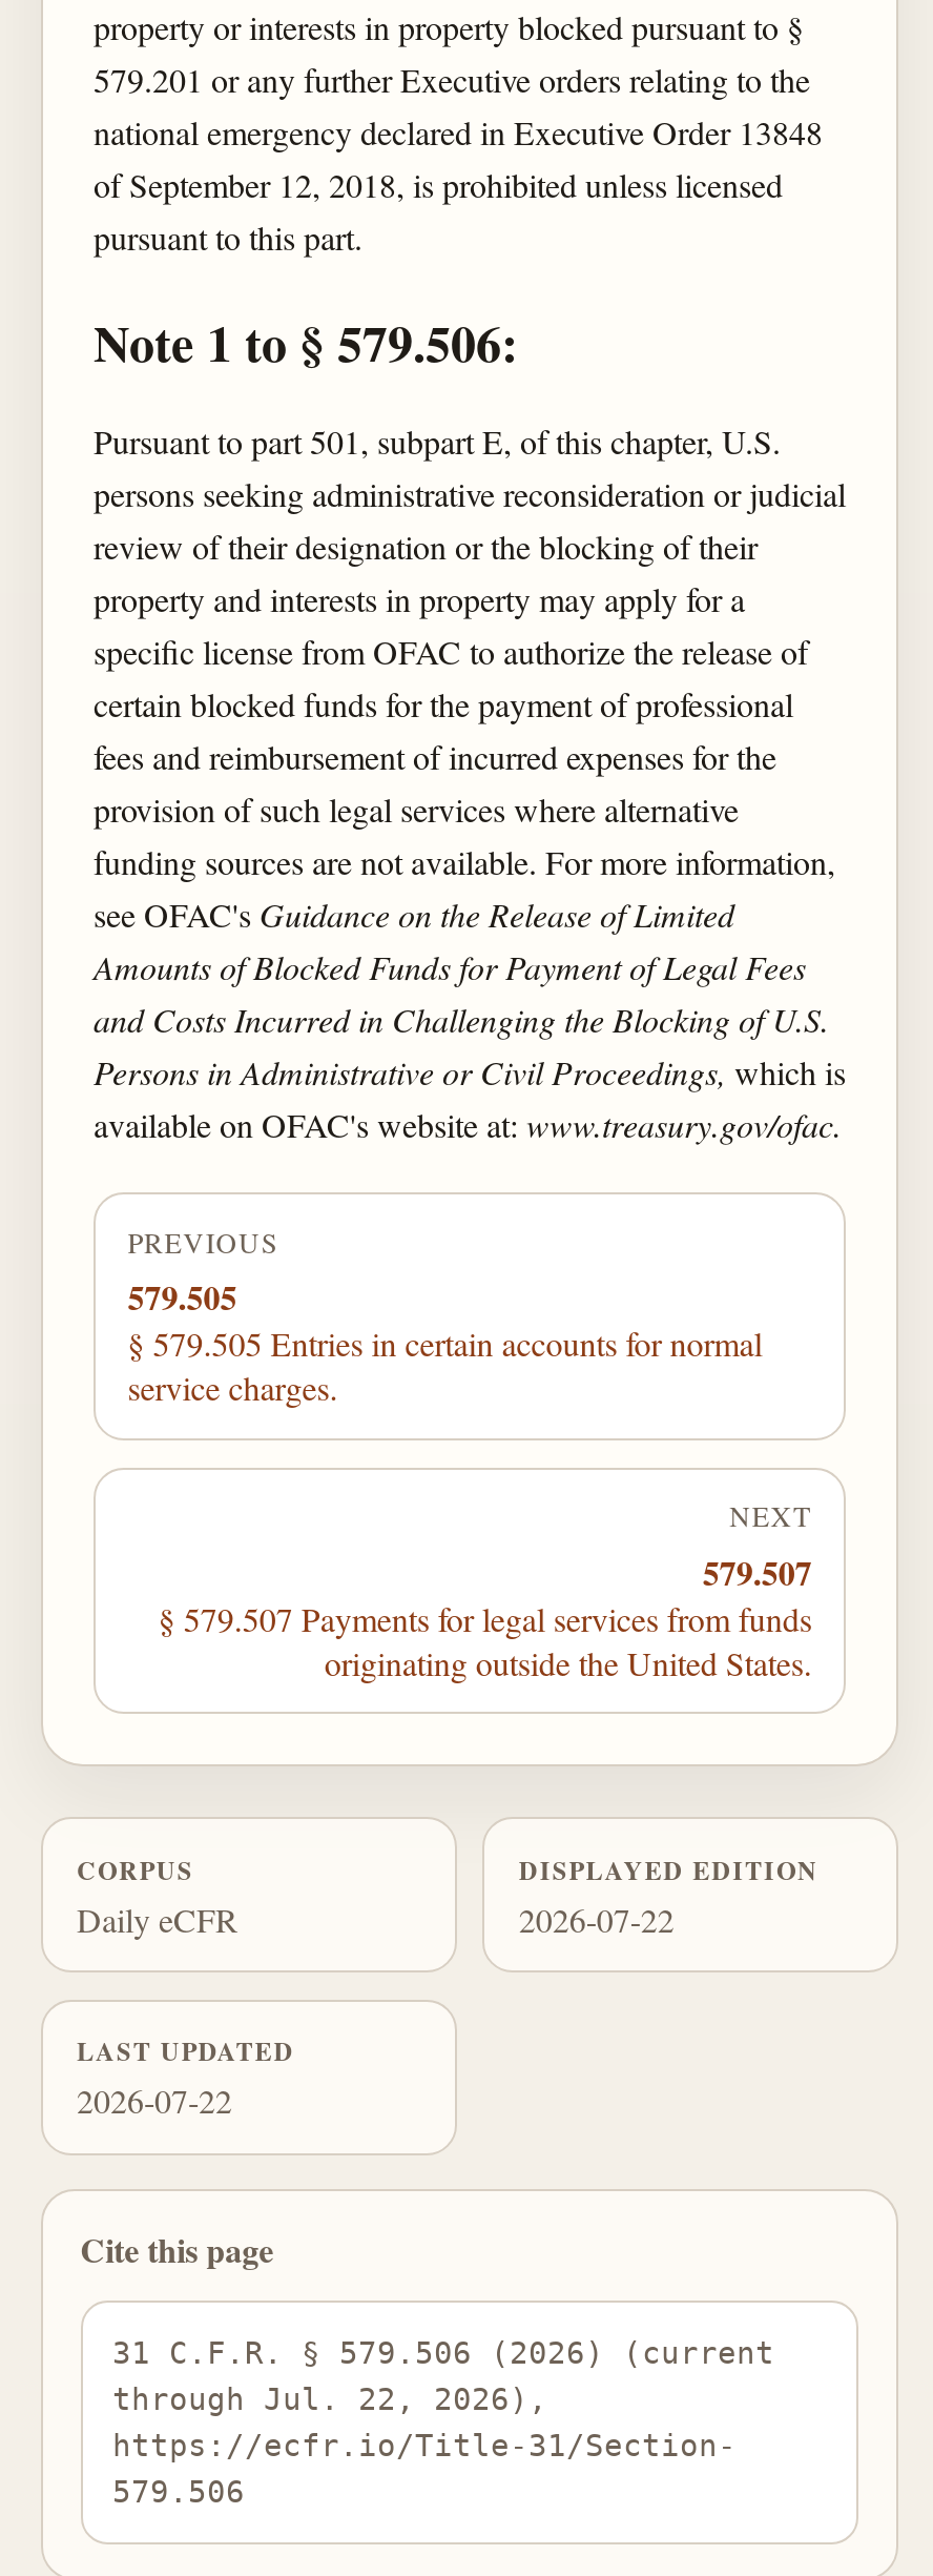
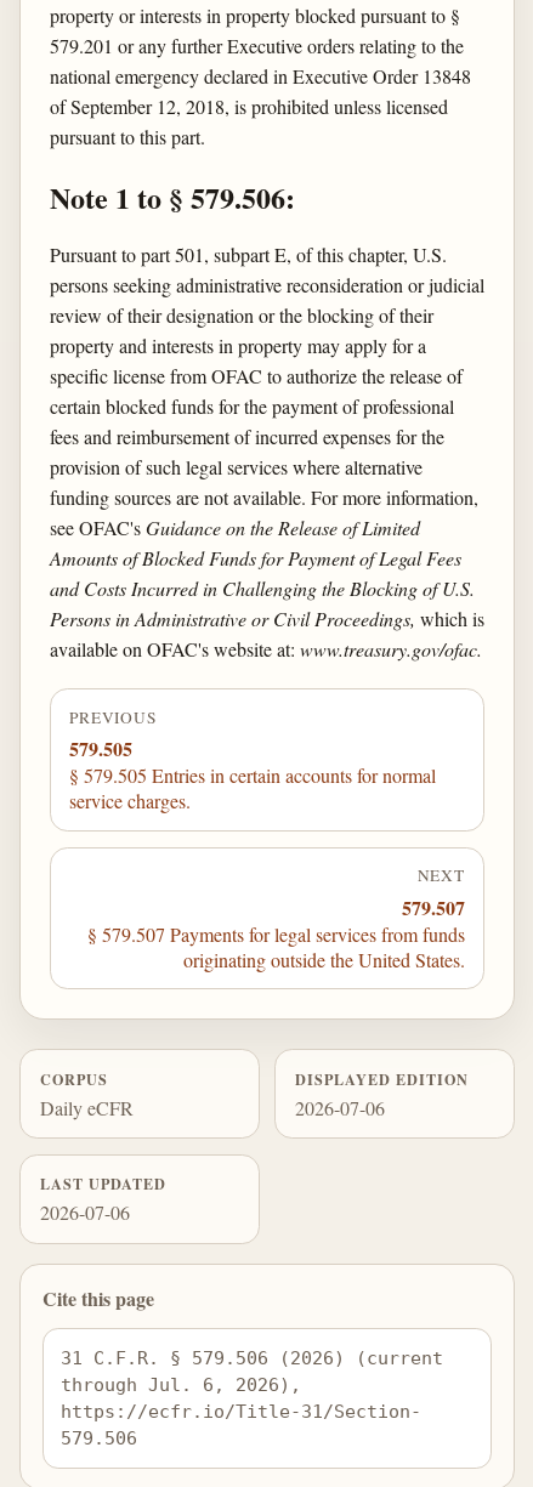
[519,1897,674,1941] 2026-07-22 -> [296,1095,385,1120] 2026-07-06
[77,2078,232,2123] 2026-07-22 -> [40,1200,130,1225] 2026-07-06
[112,2381,547,2417] through Jul. 22, 2026), -> [61,1374,301,1395] through Jul. 6, 2026),

